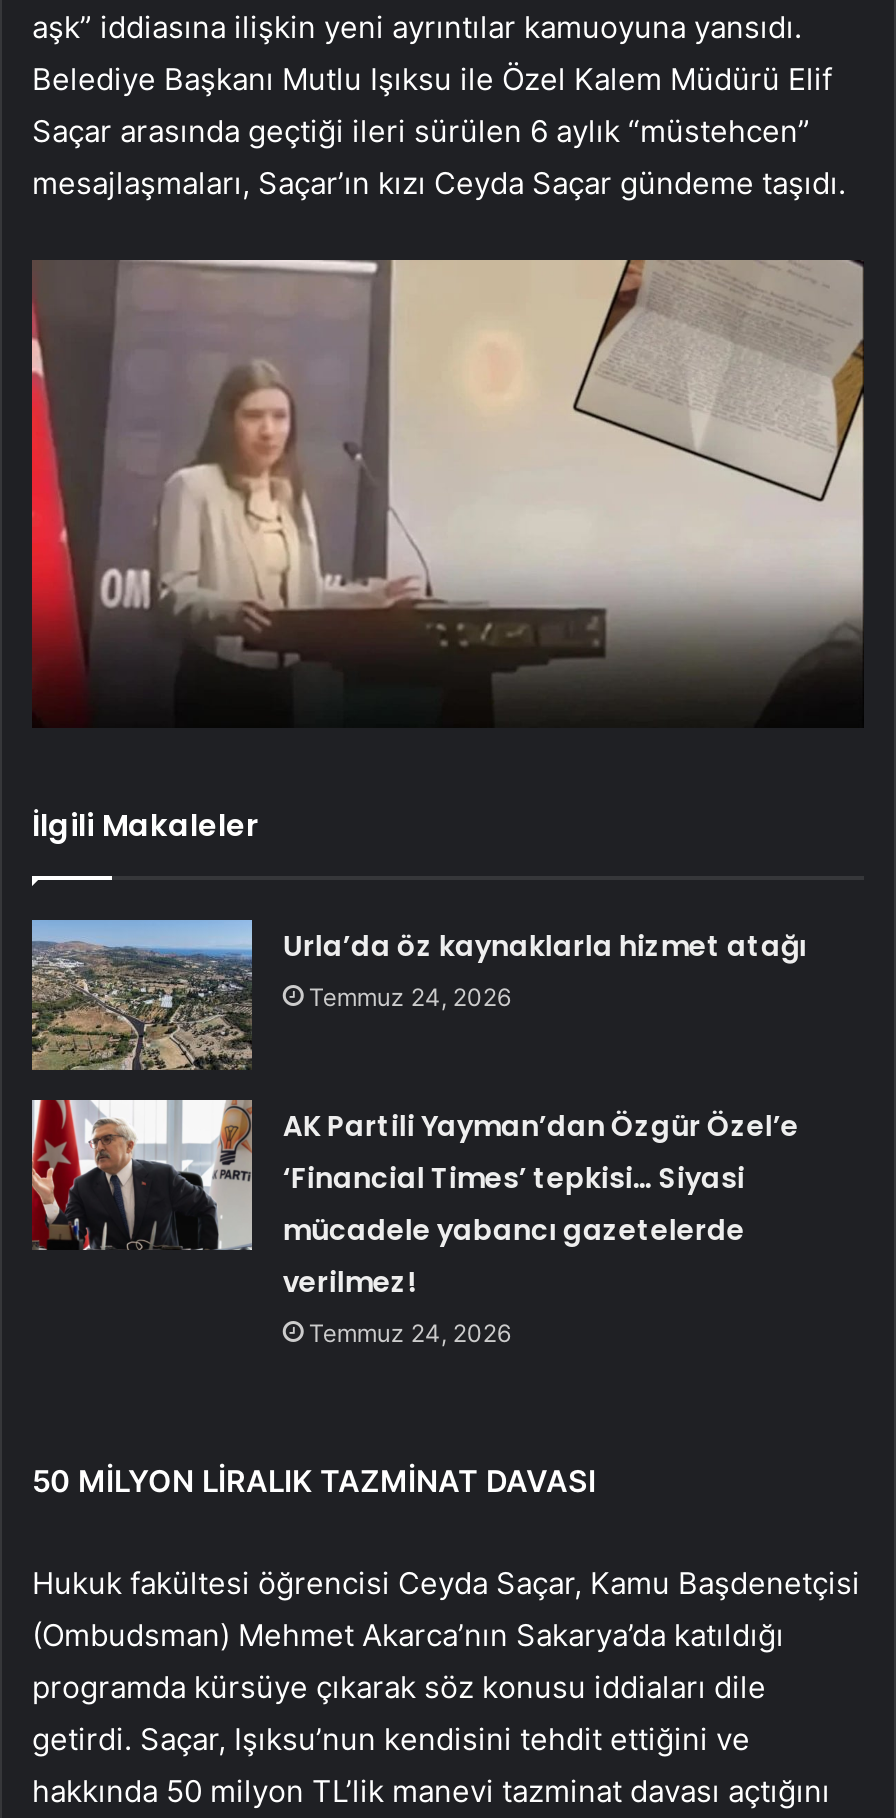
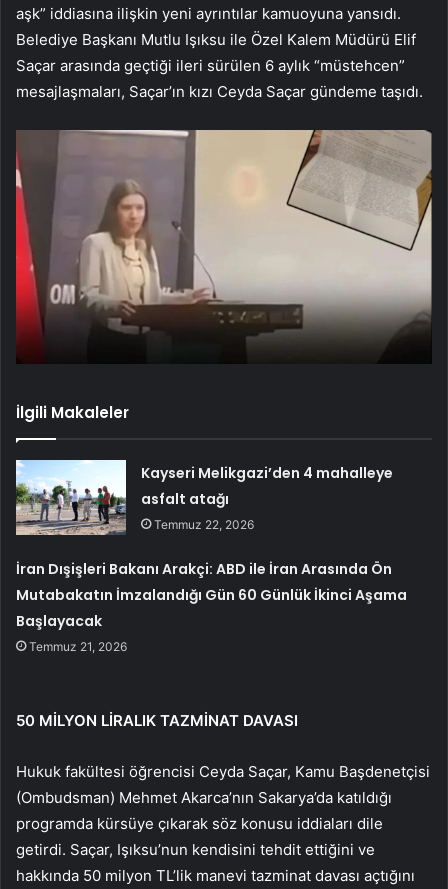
[30,918,807,1070] [image] | Urla’da öz kaynaklarla hizmet atağı | Temmuz 24, 2026 -> [16,459,393,535] [image] | Kayseri Melikgazi’den 4 mahalleye | asfalt atağı | Temmuz 22, 2026
[283,1106,799,1348] AK Partili Yayman’dan Özgür Özel’e | ‘Financial Times’ tepkisi… Siyasi | mücadele yabancı gazetelerde | verilmez! | Temmuz 24, 2026 -> [16,559,407,654] İran Dışişleri Bakanı Arakçi: ABD ile İran Arasında Ön | Mutabakatın İmzalandığı Gün 60 Günlük İkinci Aşama | Başlayacak | Temmuz 21, 2026

